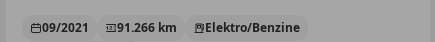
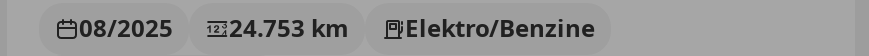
[42,19,177,36] 09/2021 | 91.266 km -> [79,10,349,44] 08/2025 | 24.753 km

